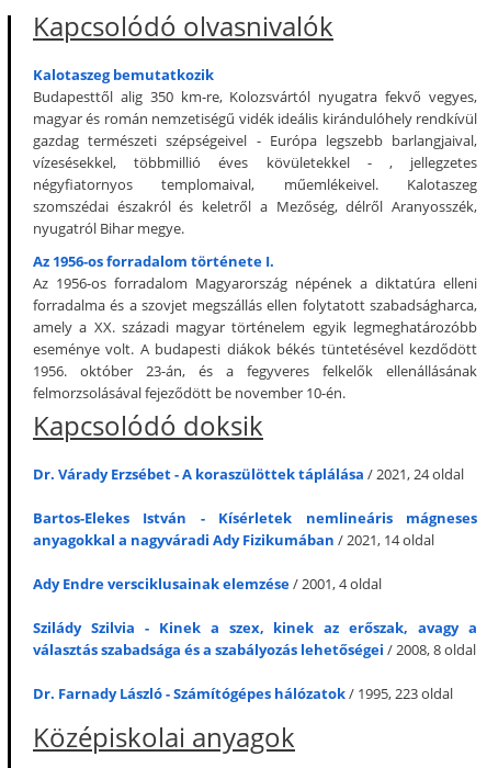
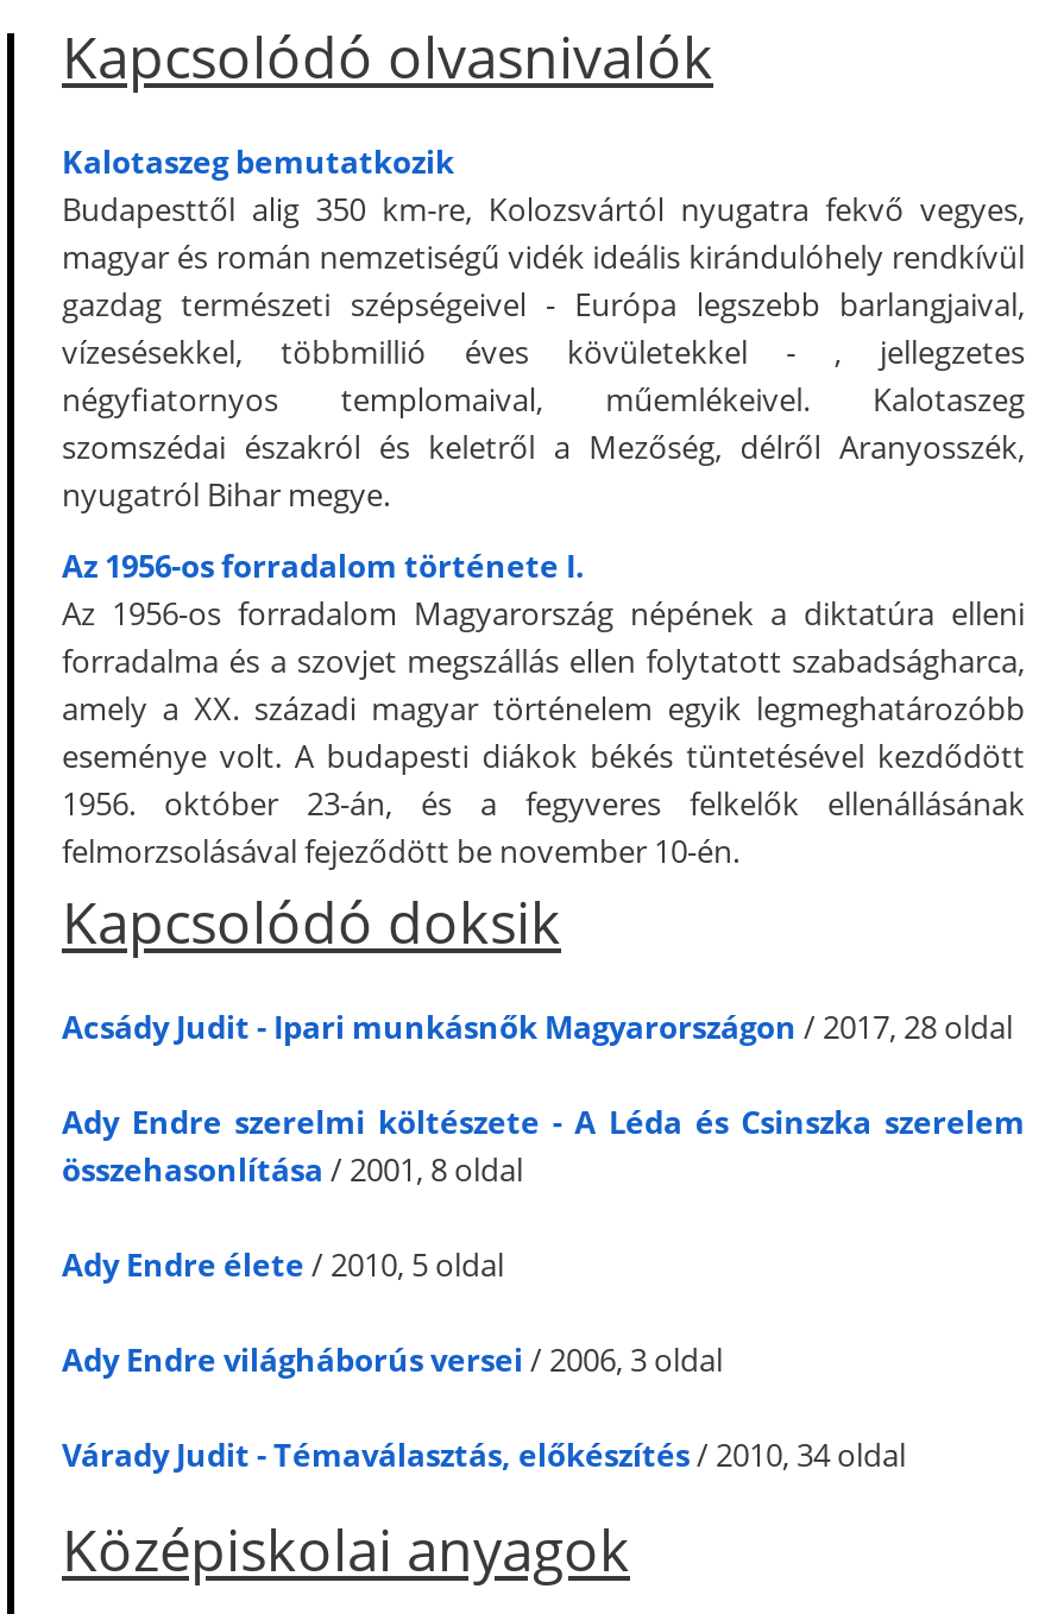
[33,464,464,484] Dr. Várady Erzsébet - A koraszülöttek táplálása / 2021, 24 oldal -> [62,1005,1013,1048] Acsády Judit - Ipari munkásnők Magyarországon / 2017, 28 oldal
[33,508,477,550] Bartos-Elekes István - Kísérletek nemlineáris mágneses | anyagokkal a nagyváradi Ady Fizikumában / 2021, 14 oldal -> [62,1101,1025,1191] Ady Endre szerelmi költészete - A Léda és Csinszka szerelem | összehasonlítása / 2001, 8 oldal
[33,574,382,594] Ady Endre versciklusainak elemzése / 2001, 4 oldal -> [62,1243,504,1286] Ady Endre élete / 2010, 5 oldal
[33,618,477,659] Szilády Szilvia - Kinek a szex, kinek az erőszak, avagy a | választás szabadsága és a szabályozás lehetőségei / 2008, 8 oldal -> [62,1338,723,1381] Ady Endre világháborús versei / 2006, 3 oldal
[33,684,453,703] Dr. Farnady László - Számítógépes hálózatok/ 1995, 223 oldal -> [62,1433,906,1476] Várady Judit - Témaválasztás, előkészítés/ 2010, 34 oldal

